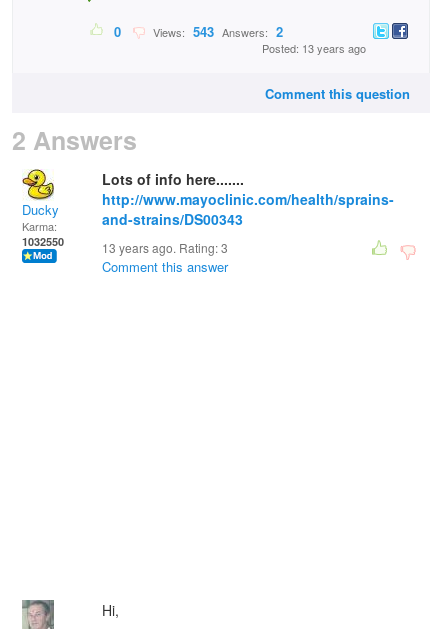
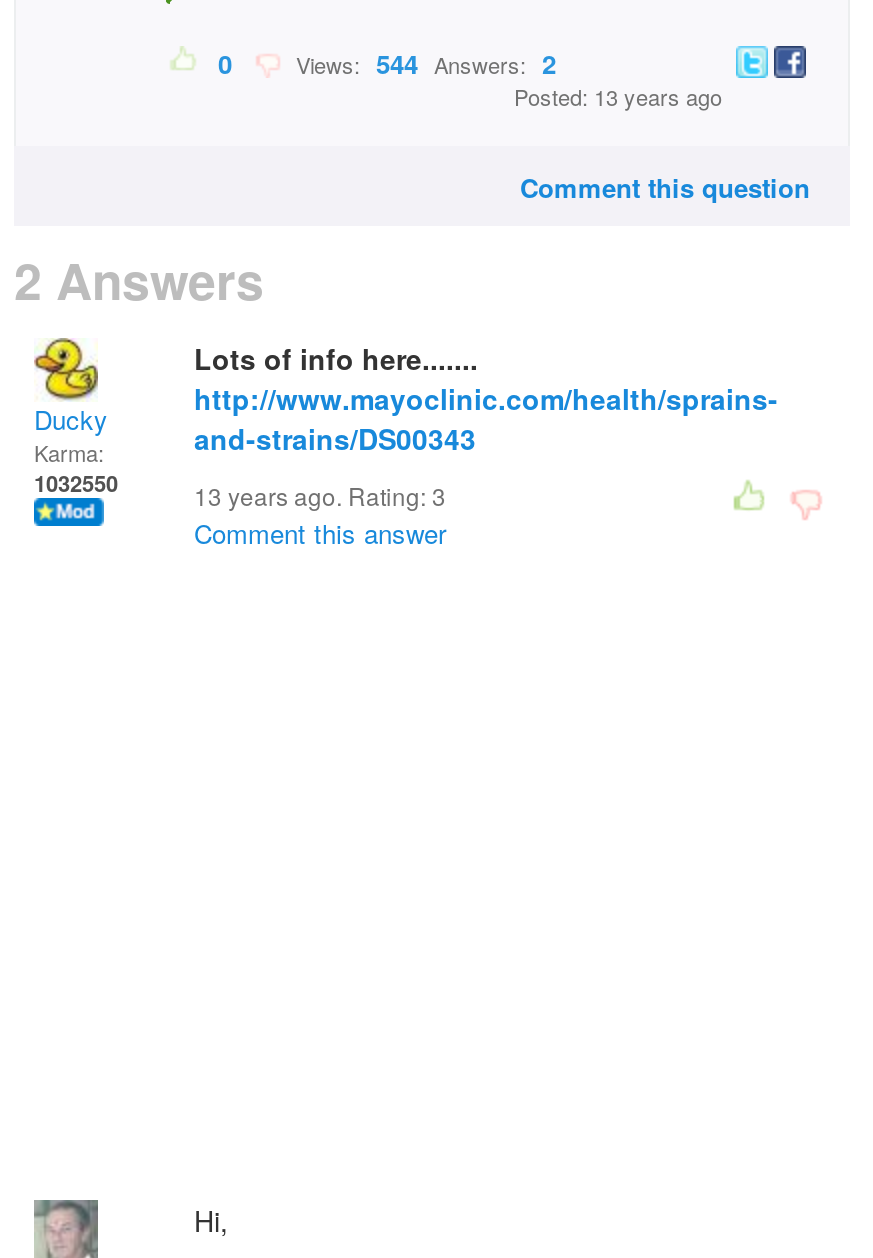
[147,22,283,41] Views: 543 Answers: 2 -> [284,44,556,82] Views: 544 Answers: 2

